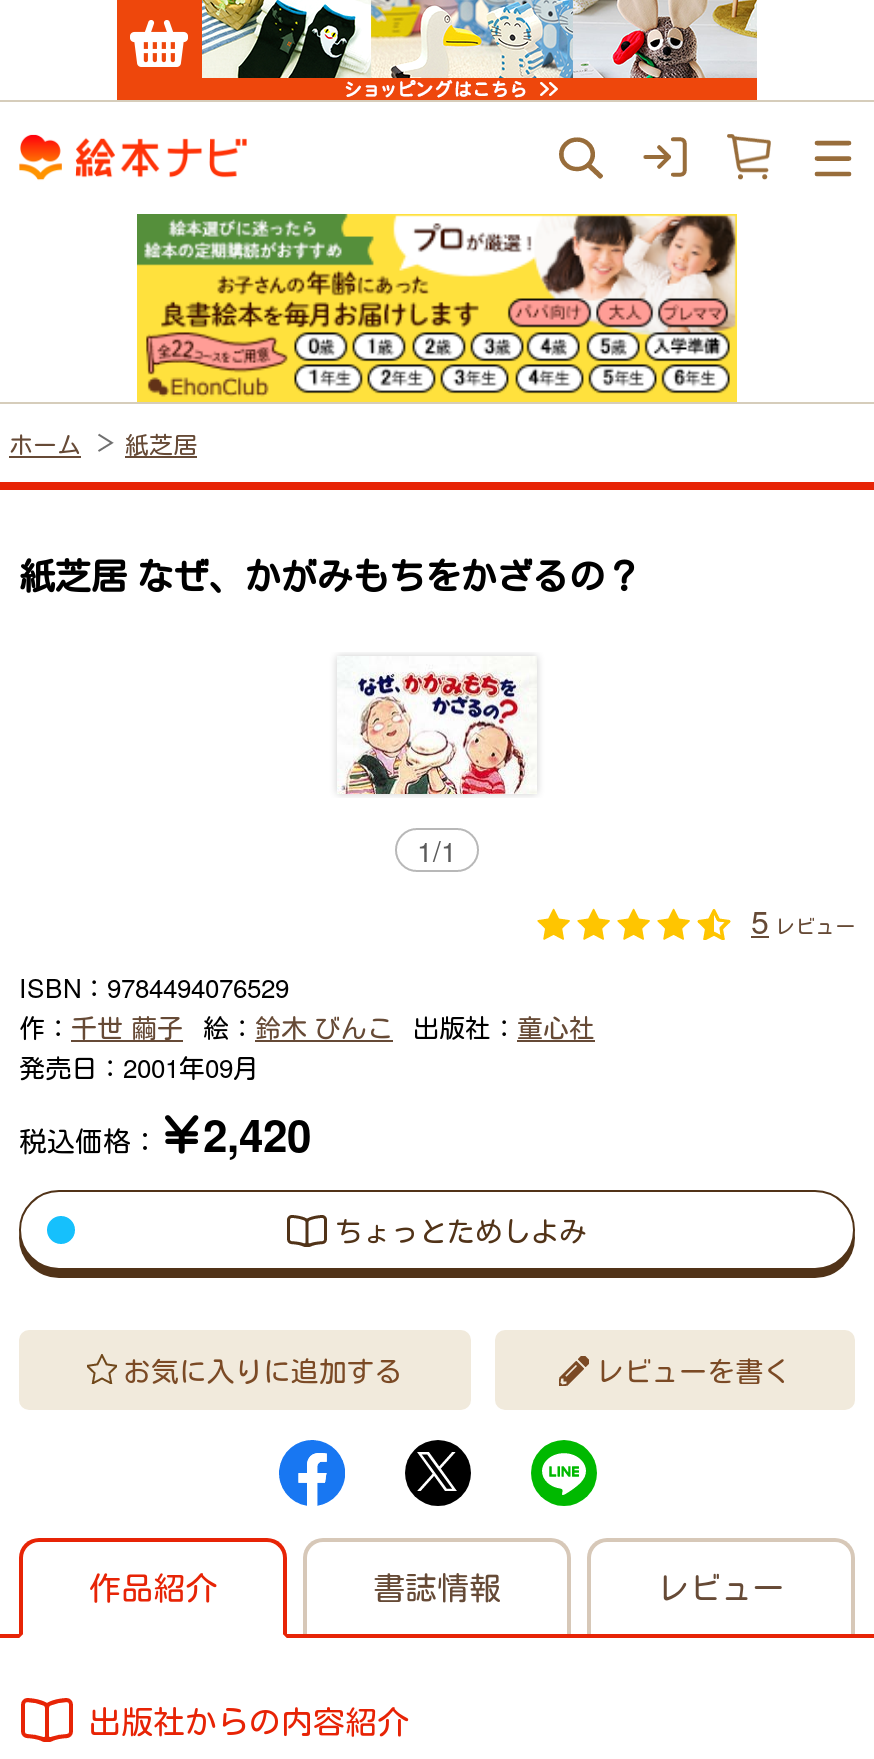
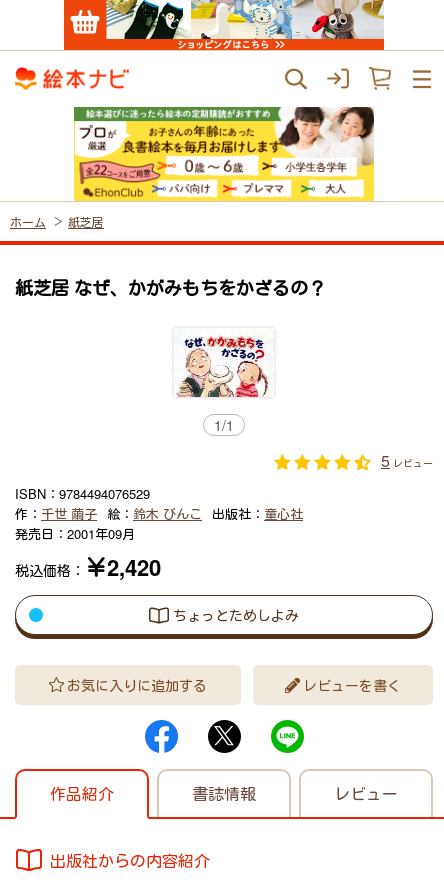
[135,212,739,396] [image] -> [73,106,375,198] [image]

